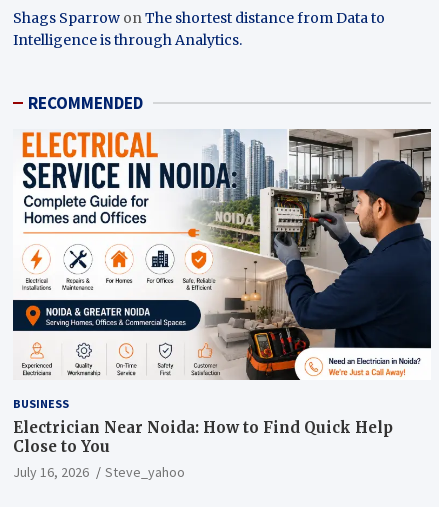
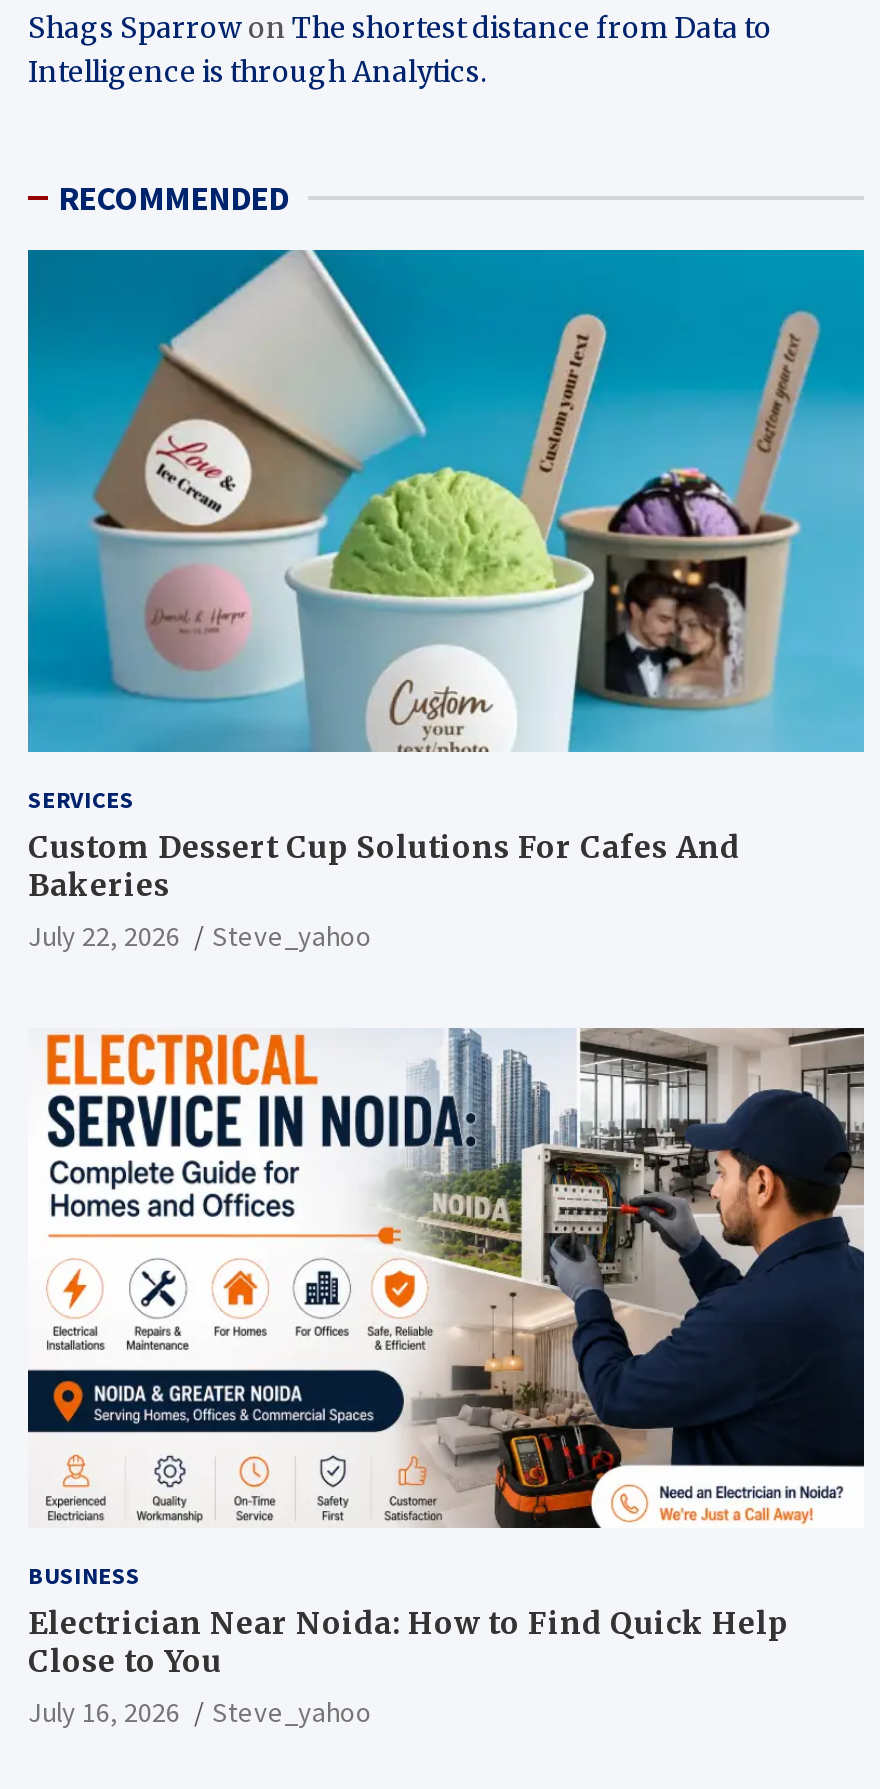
none -> [26,248,866,953] [image] | SERVICES | Custom Dessert Cup Solutions For Cafes And | Bakeries | July 22, 2026 | Steve_yahoo

